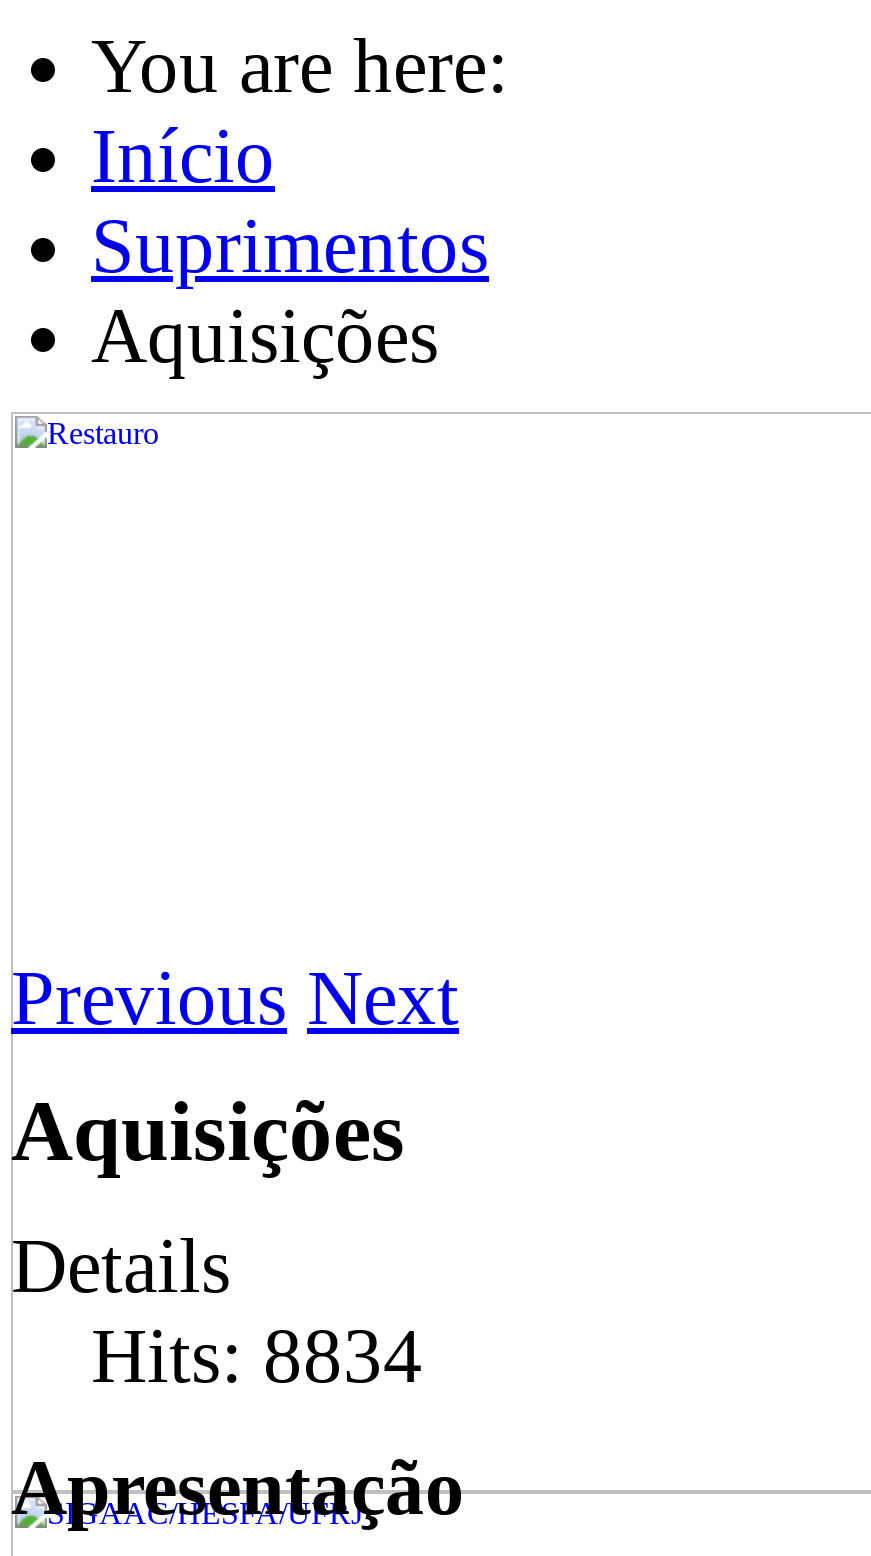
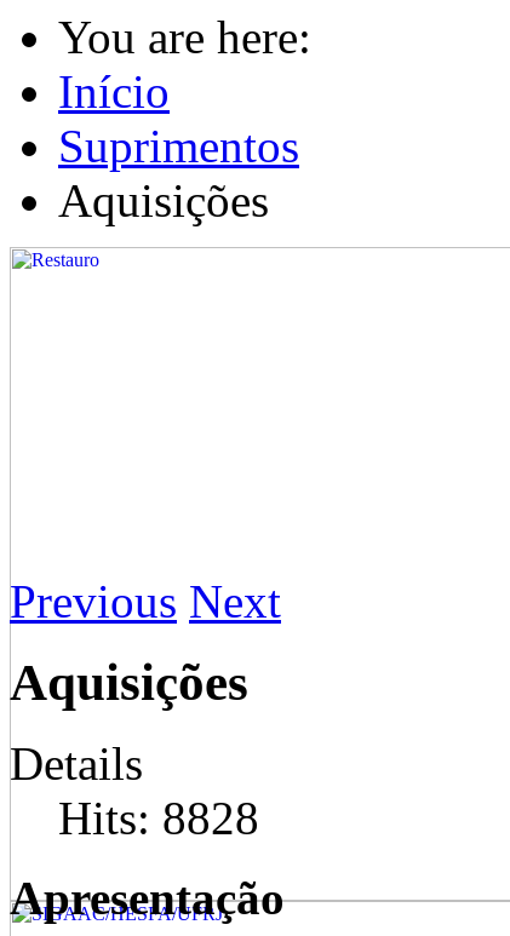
[91,1312,423,1398] Hits: 8834 -> [58,792,259,844] Hits: 8828

